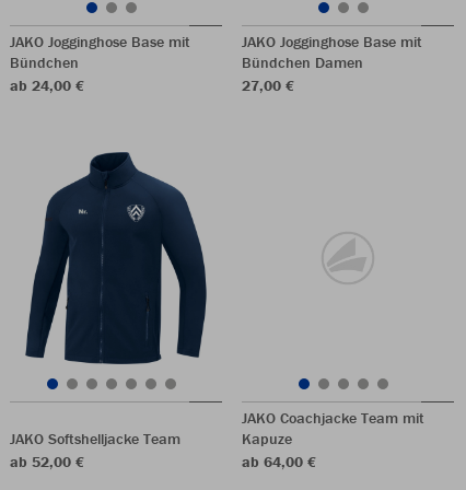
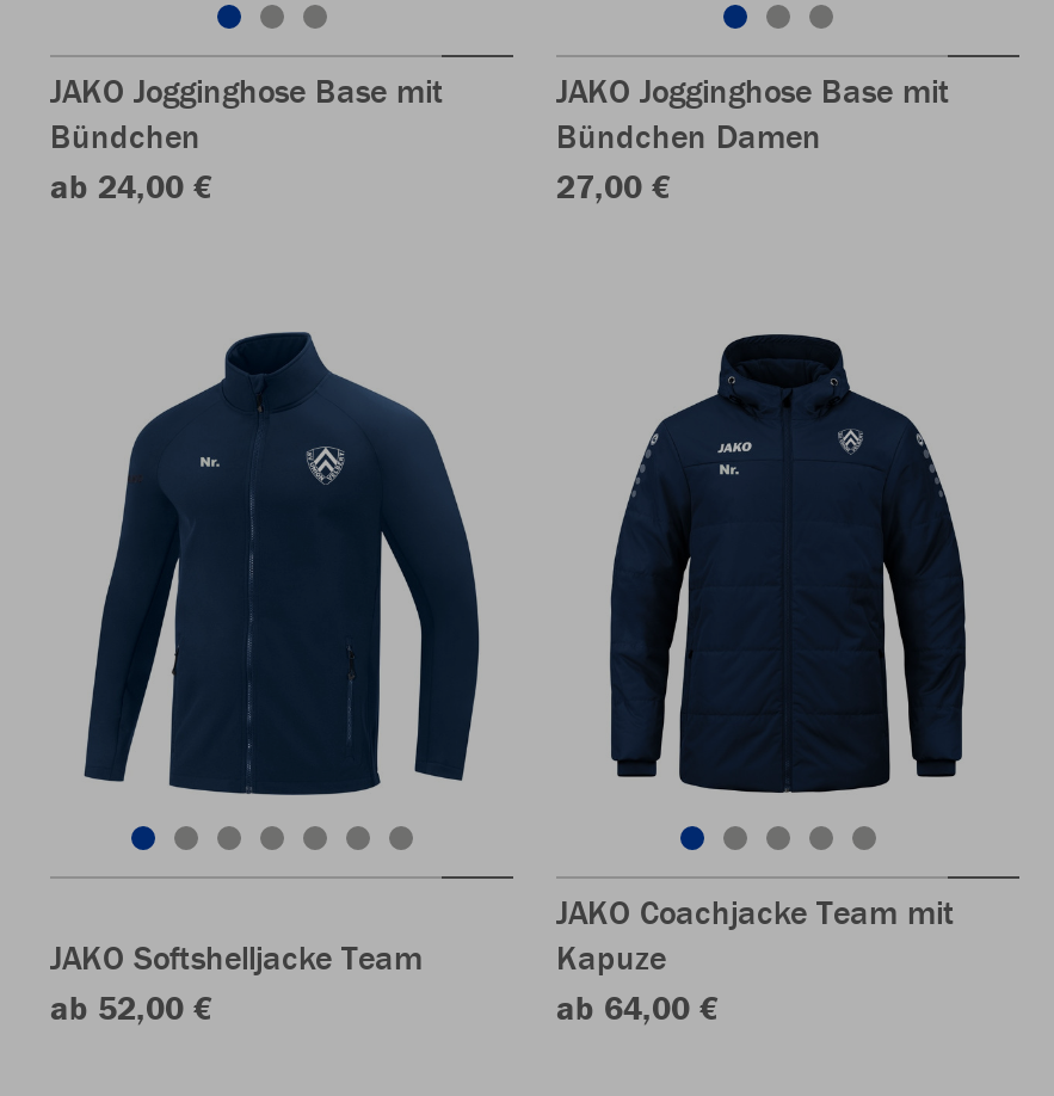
none -> [606,332,969,795] [image]

